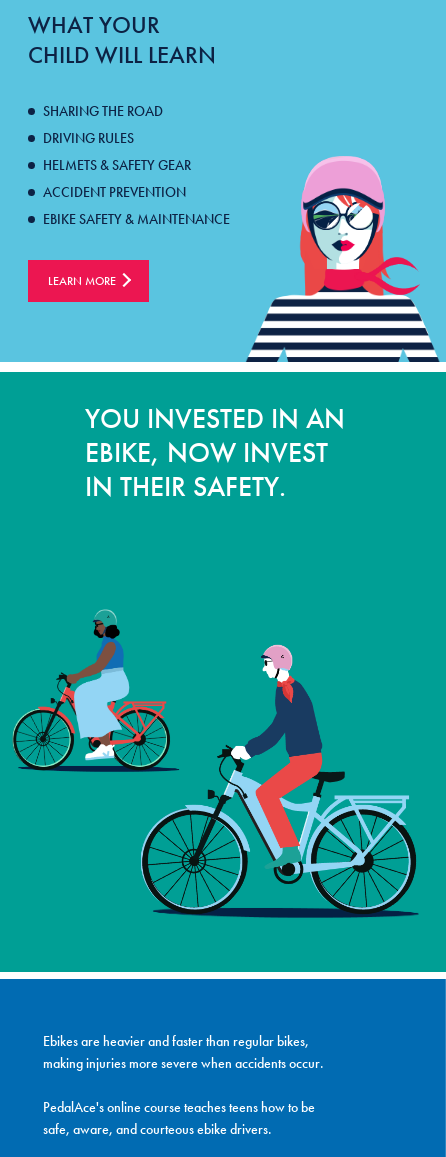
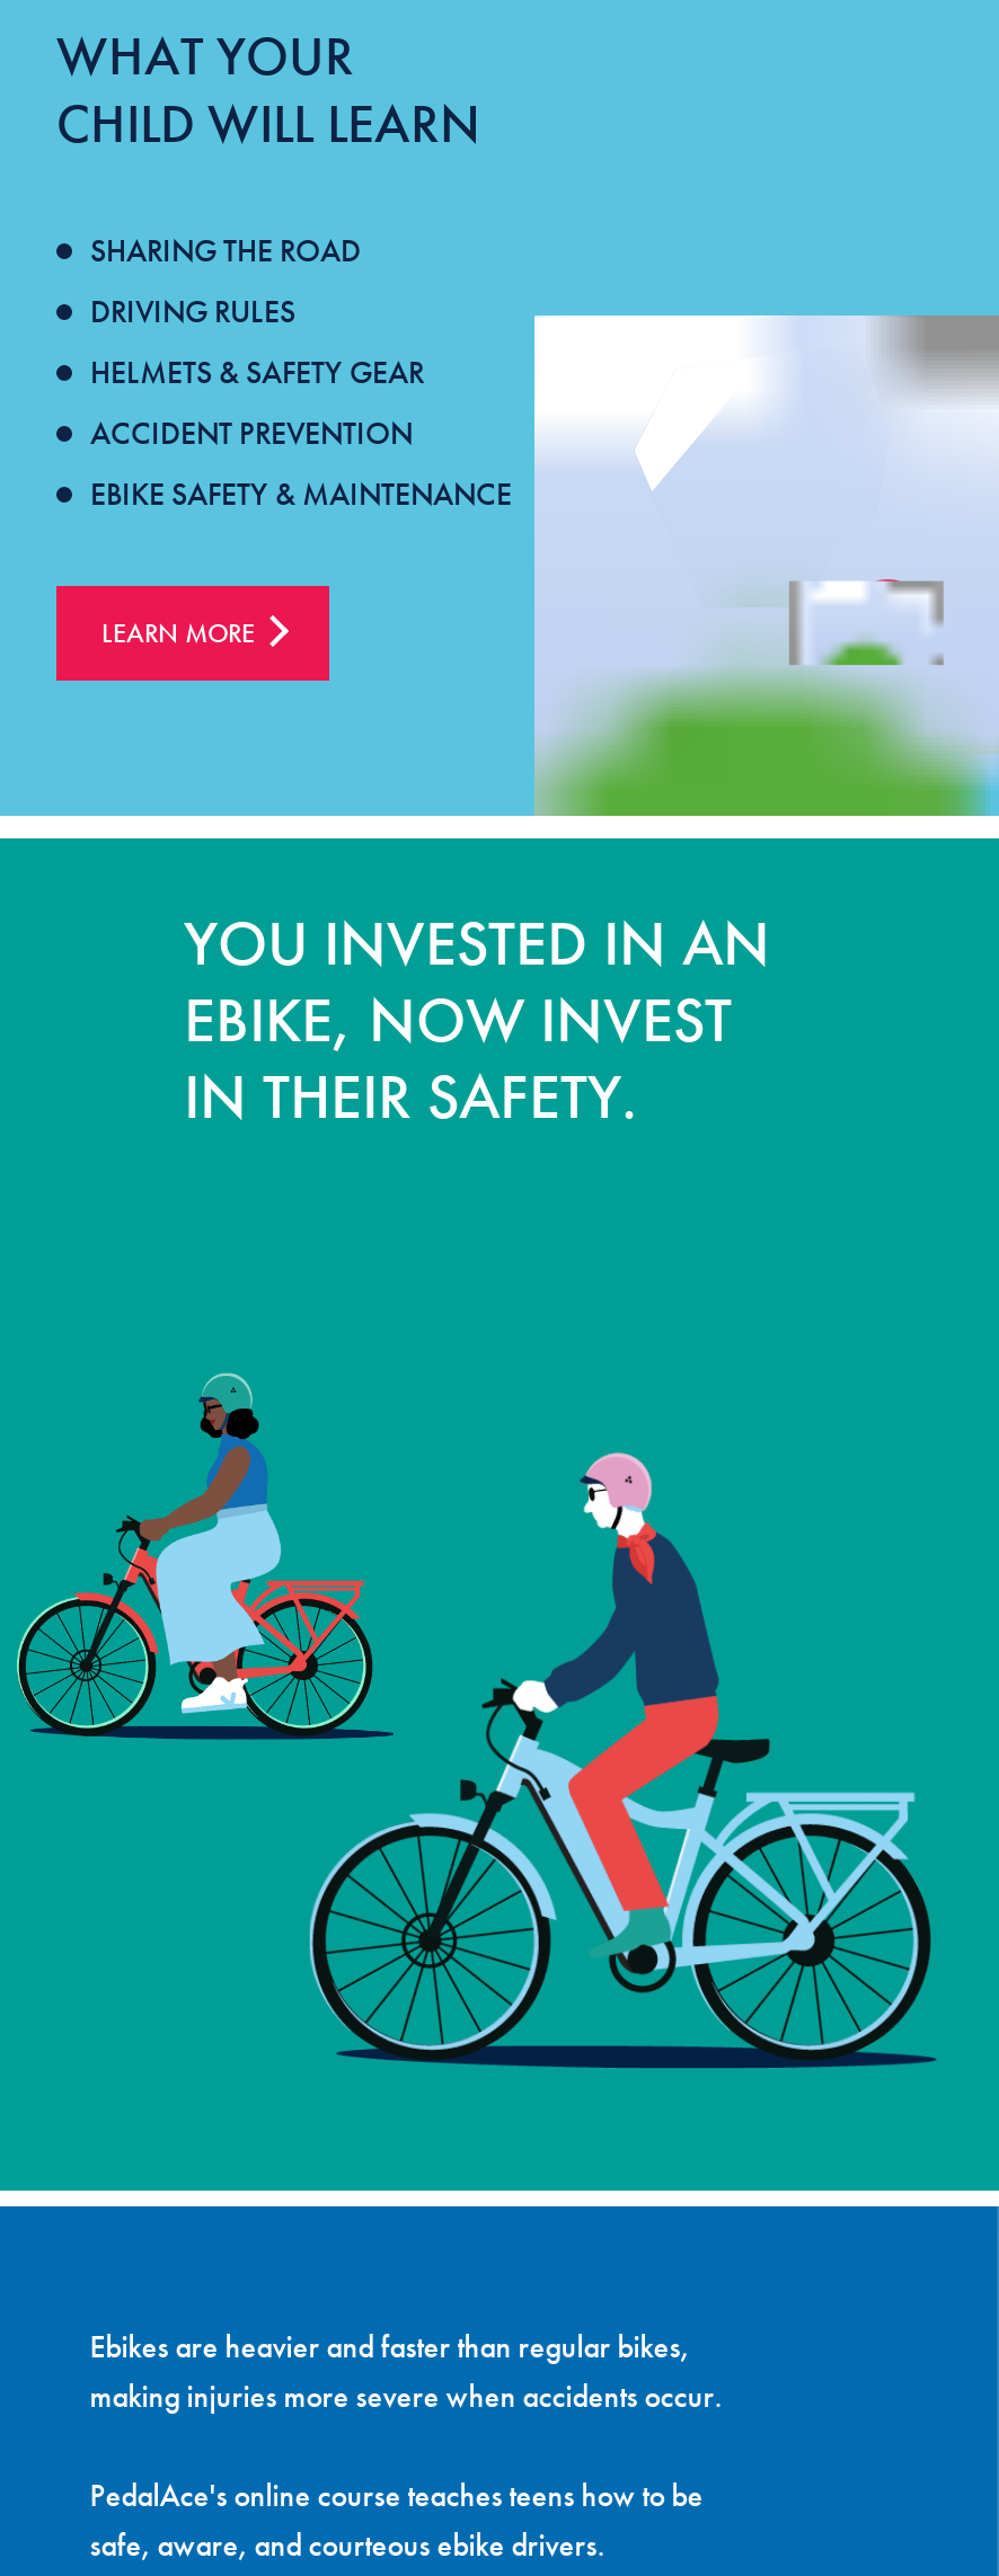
[240,140,443,363] [image] -> [532,313,992,818] [image]

